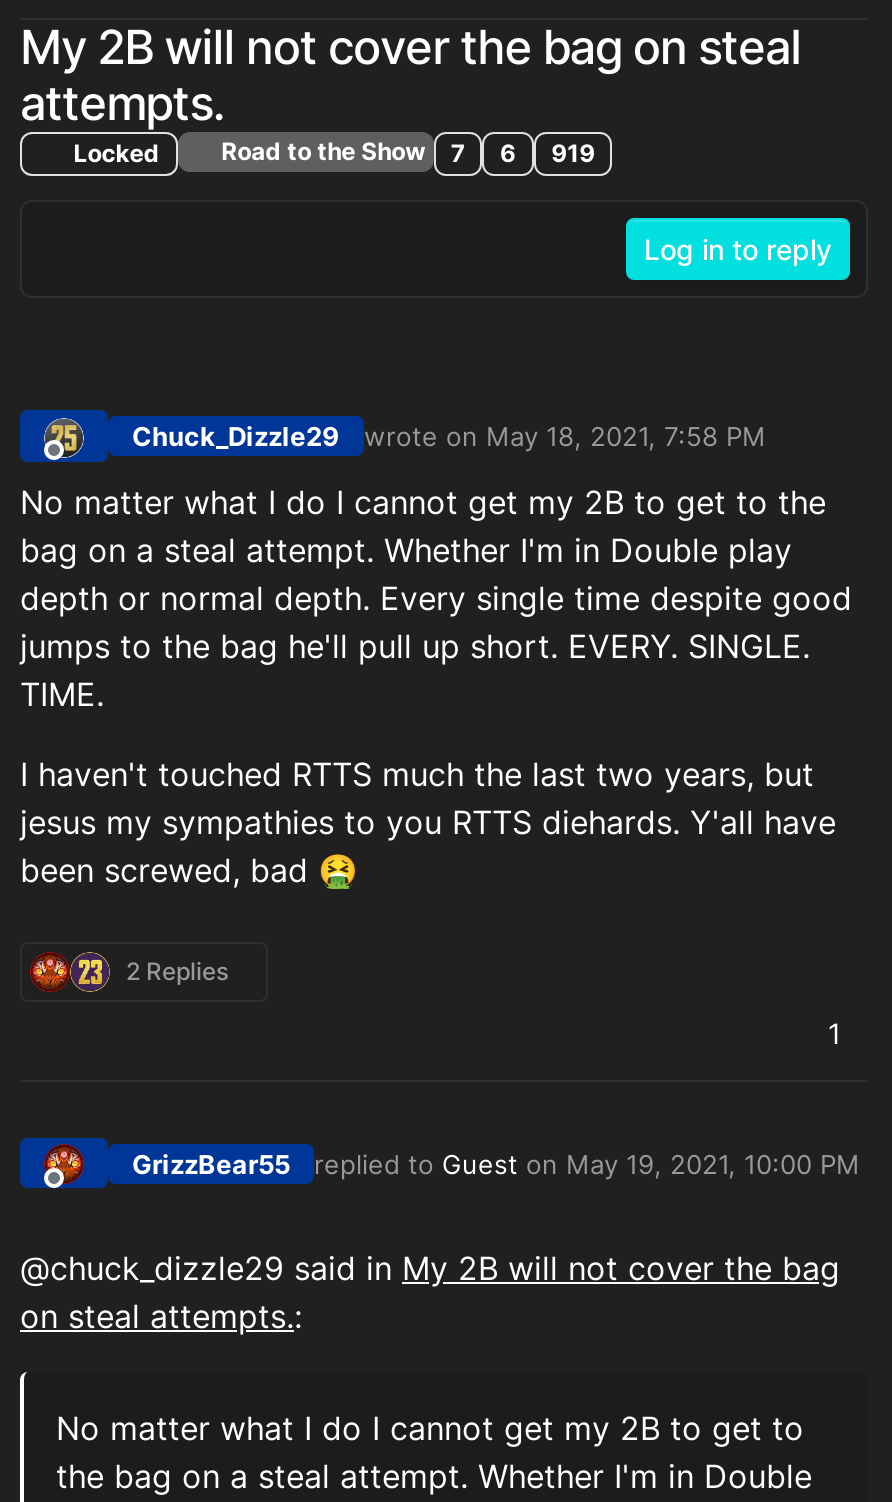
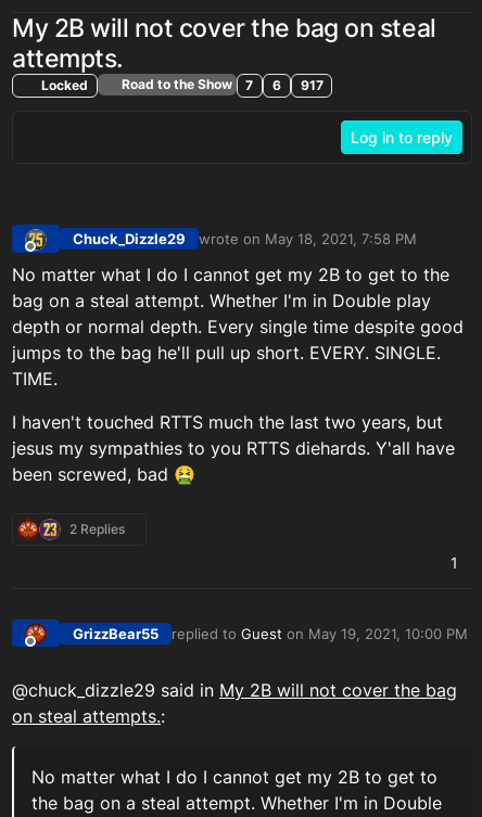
[68,136,595,168] Locked Road to the Show 7 6 919 -> [38,76,323,94] Locked Road to the Show 7 6 917

